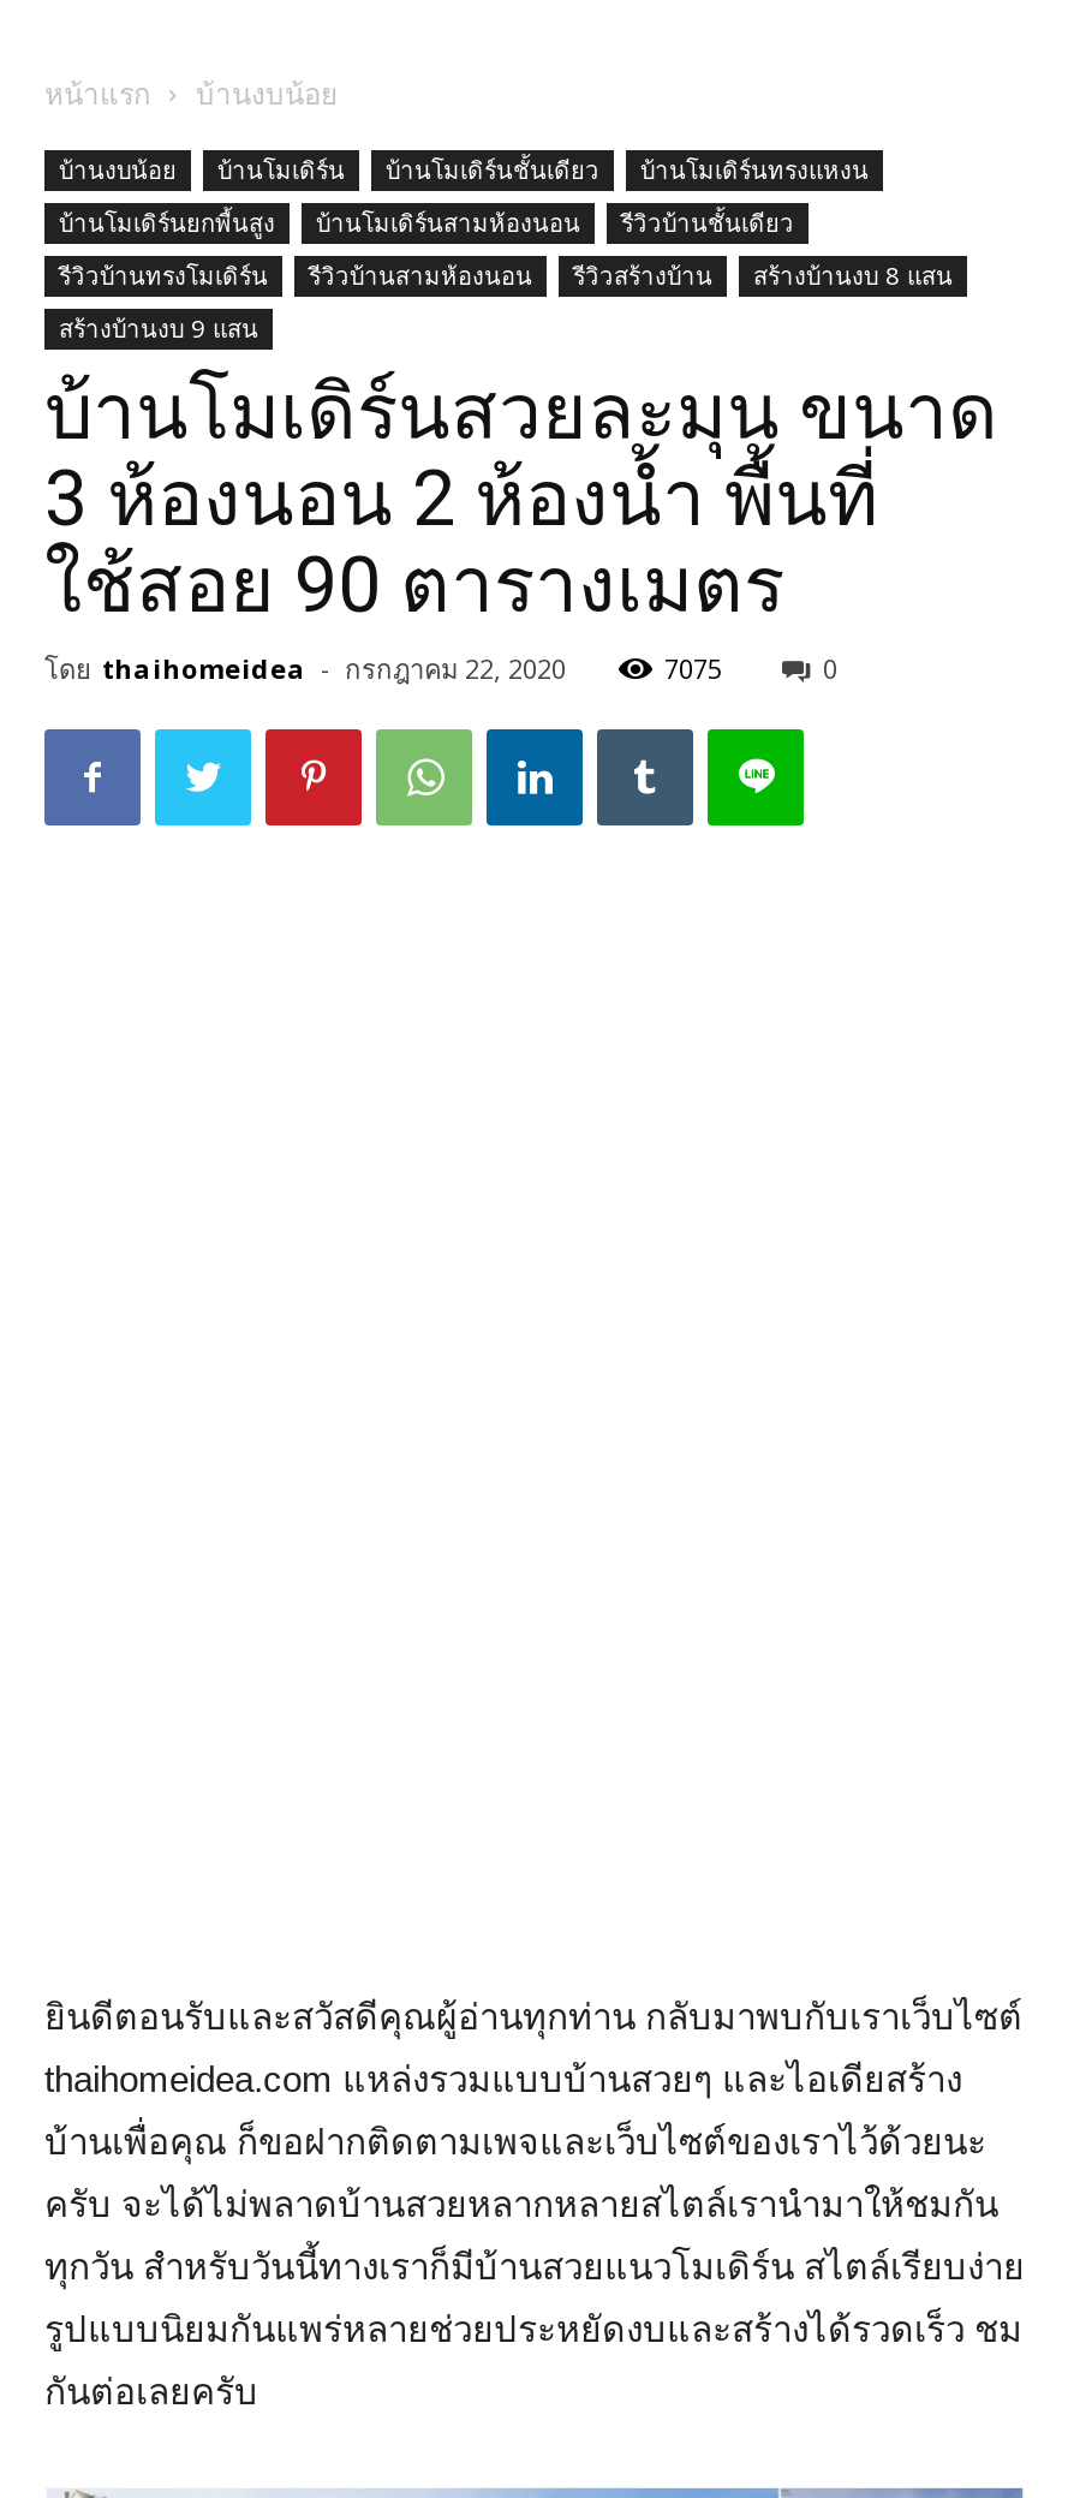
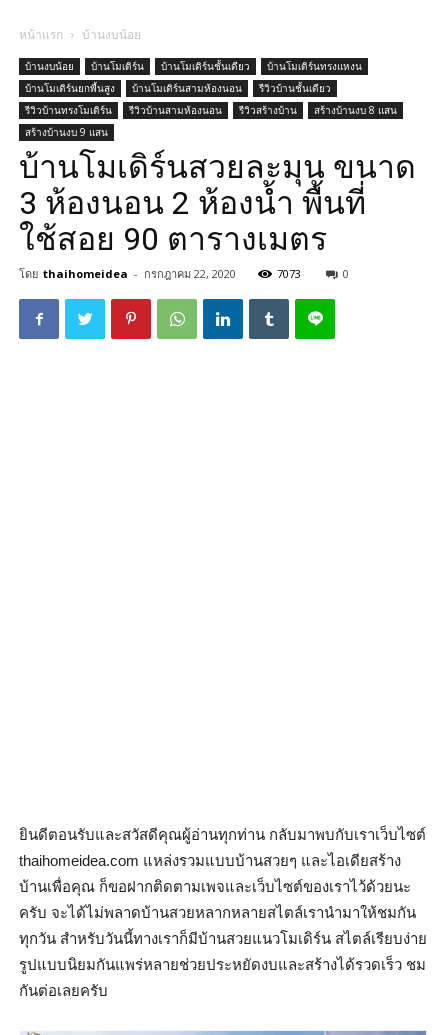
[664,650,722,686] 7075 -> [277,266,301,281] 7073

